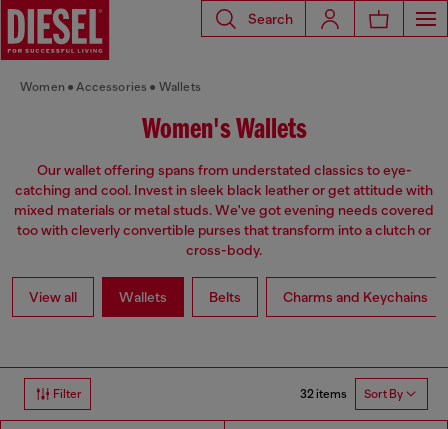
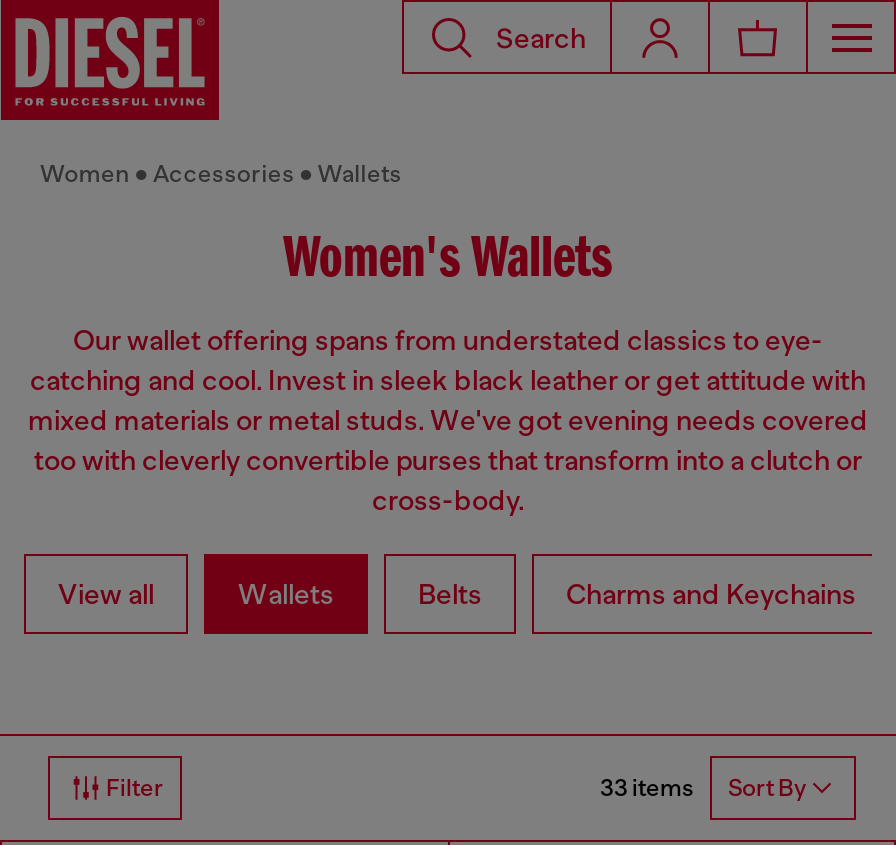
[300,387,403,401] 32 items Sort By -> [600,774,806,803] 33 items Sort By

